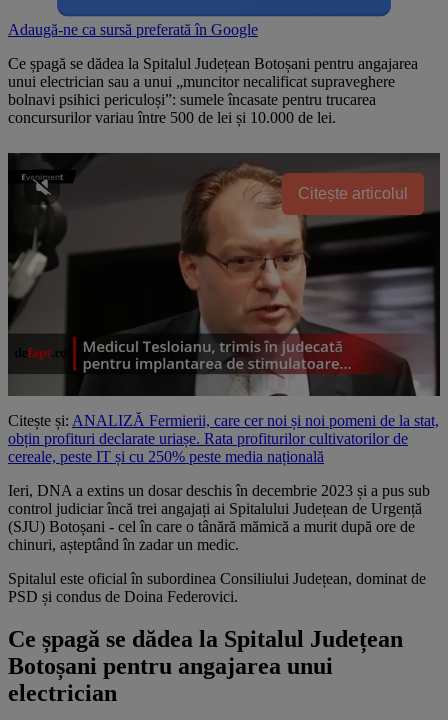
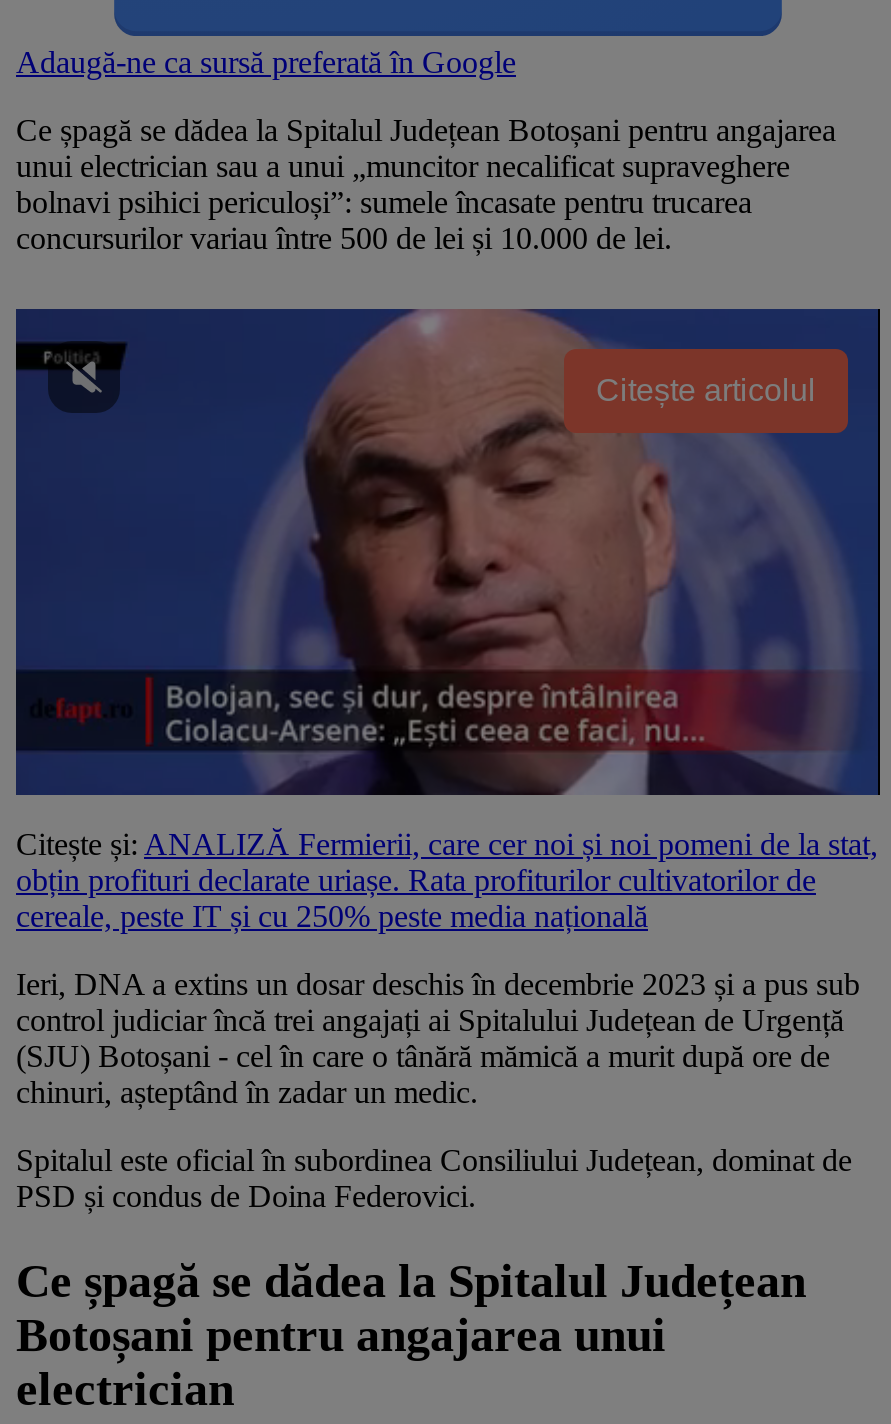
[7,152,441,397] [image] -> [14,307,882,797] [image]

